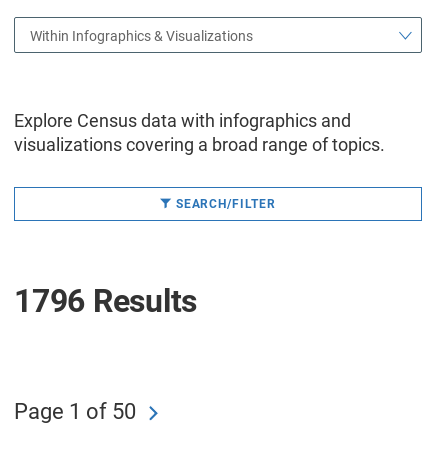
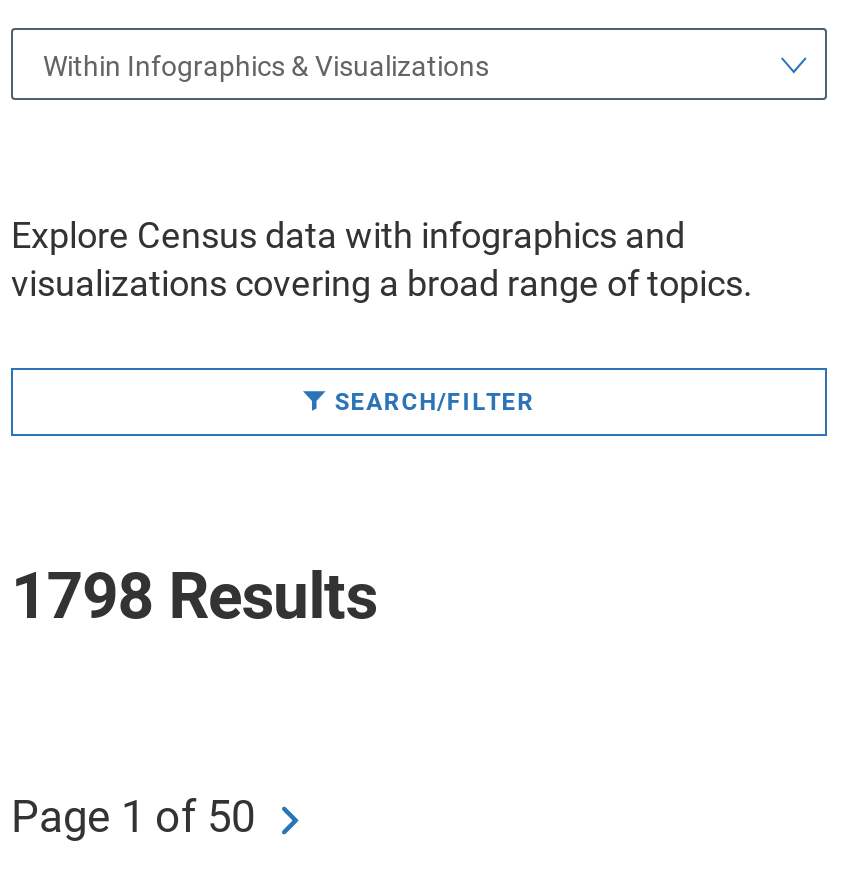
[14,282,197,320] 1796 Results -> [11,558,377,634] 1798 Results

